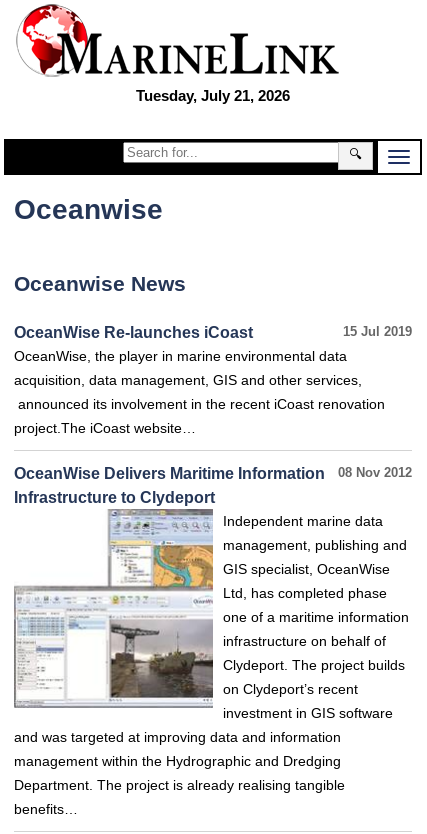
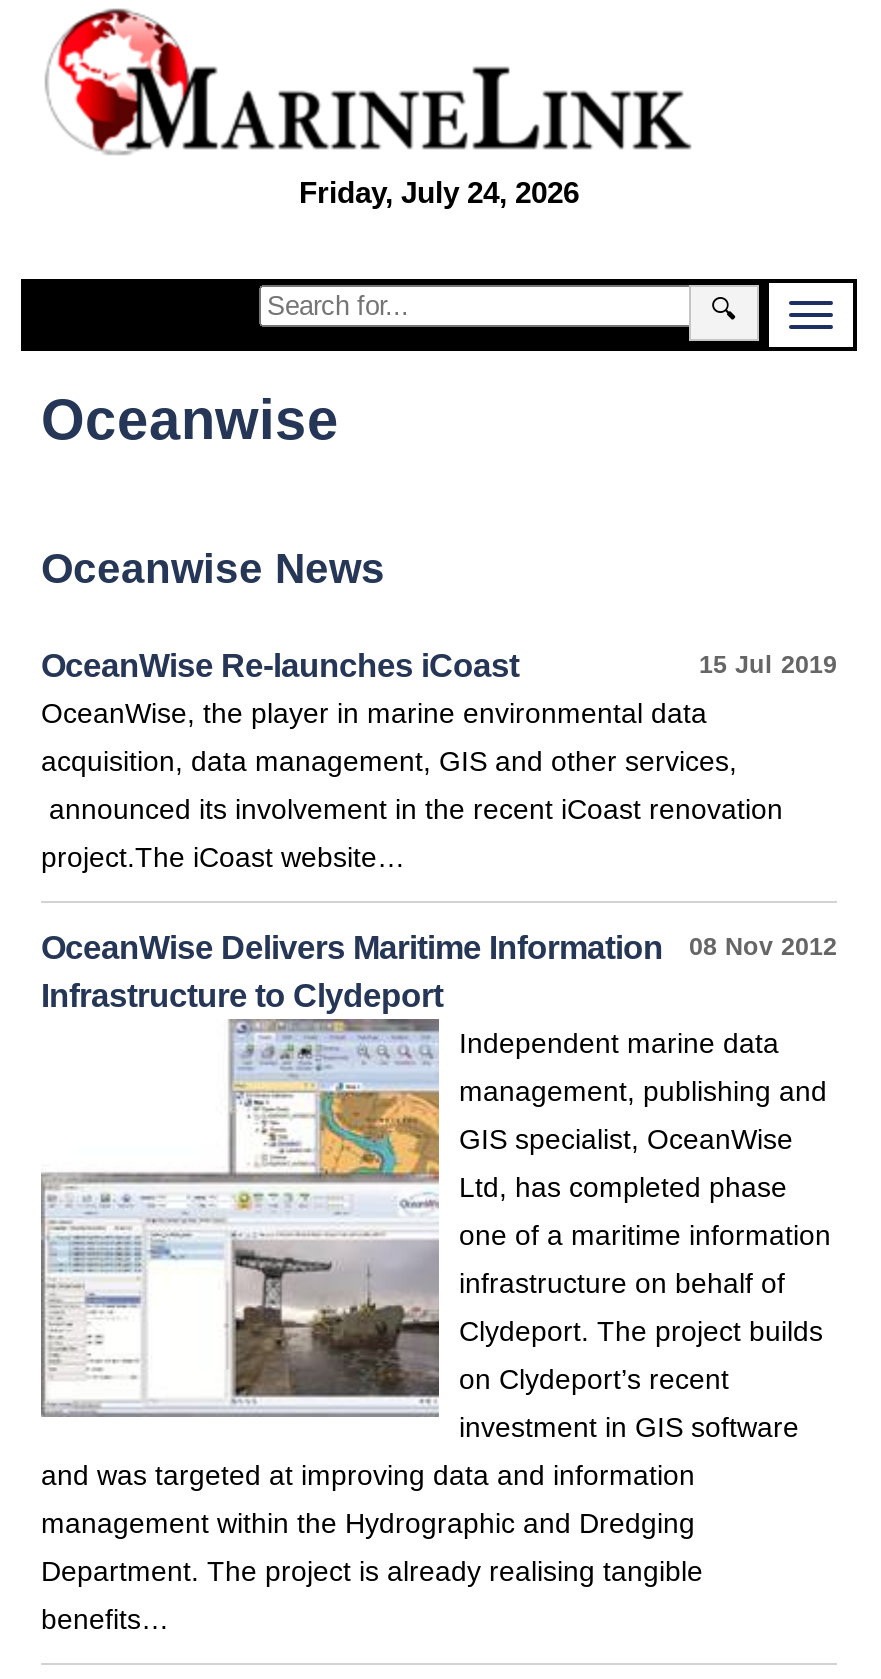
[136,87,290,104] Tuesday, July 21, 2026 -> [299,175,579,209] Friday, July 24, 2026

